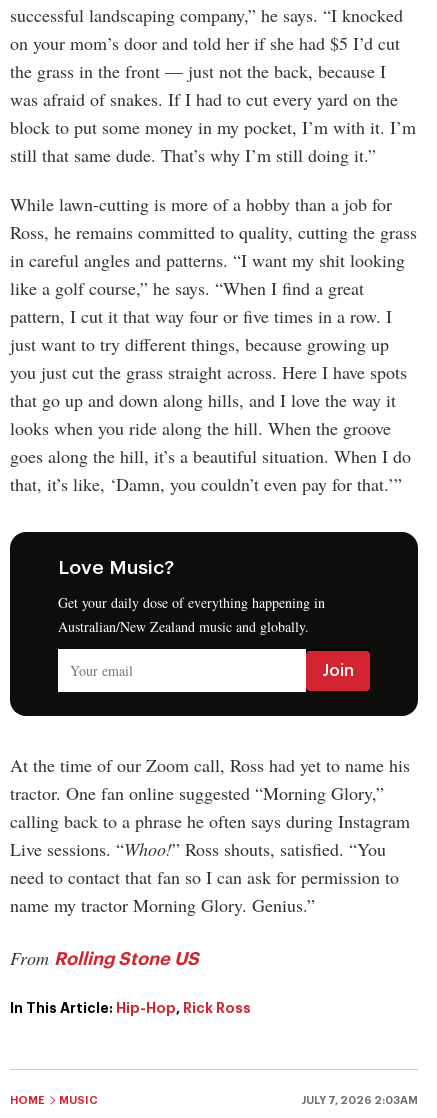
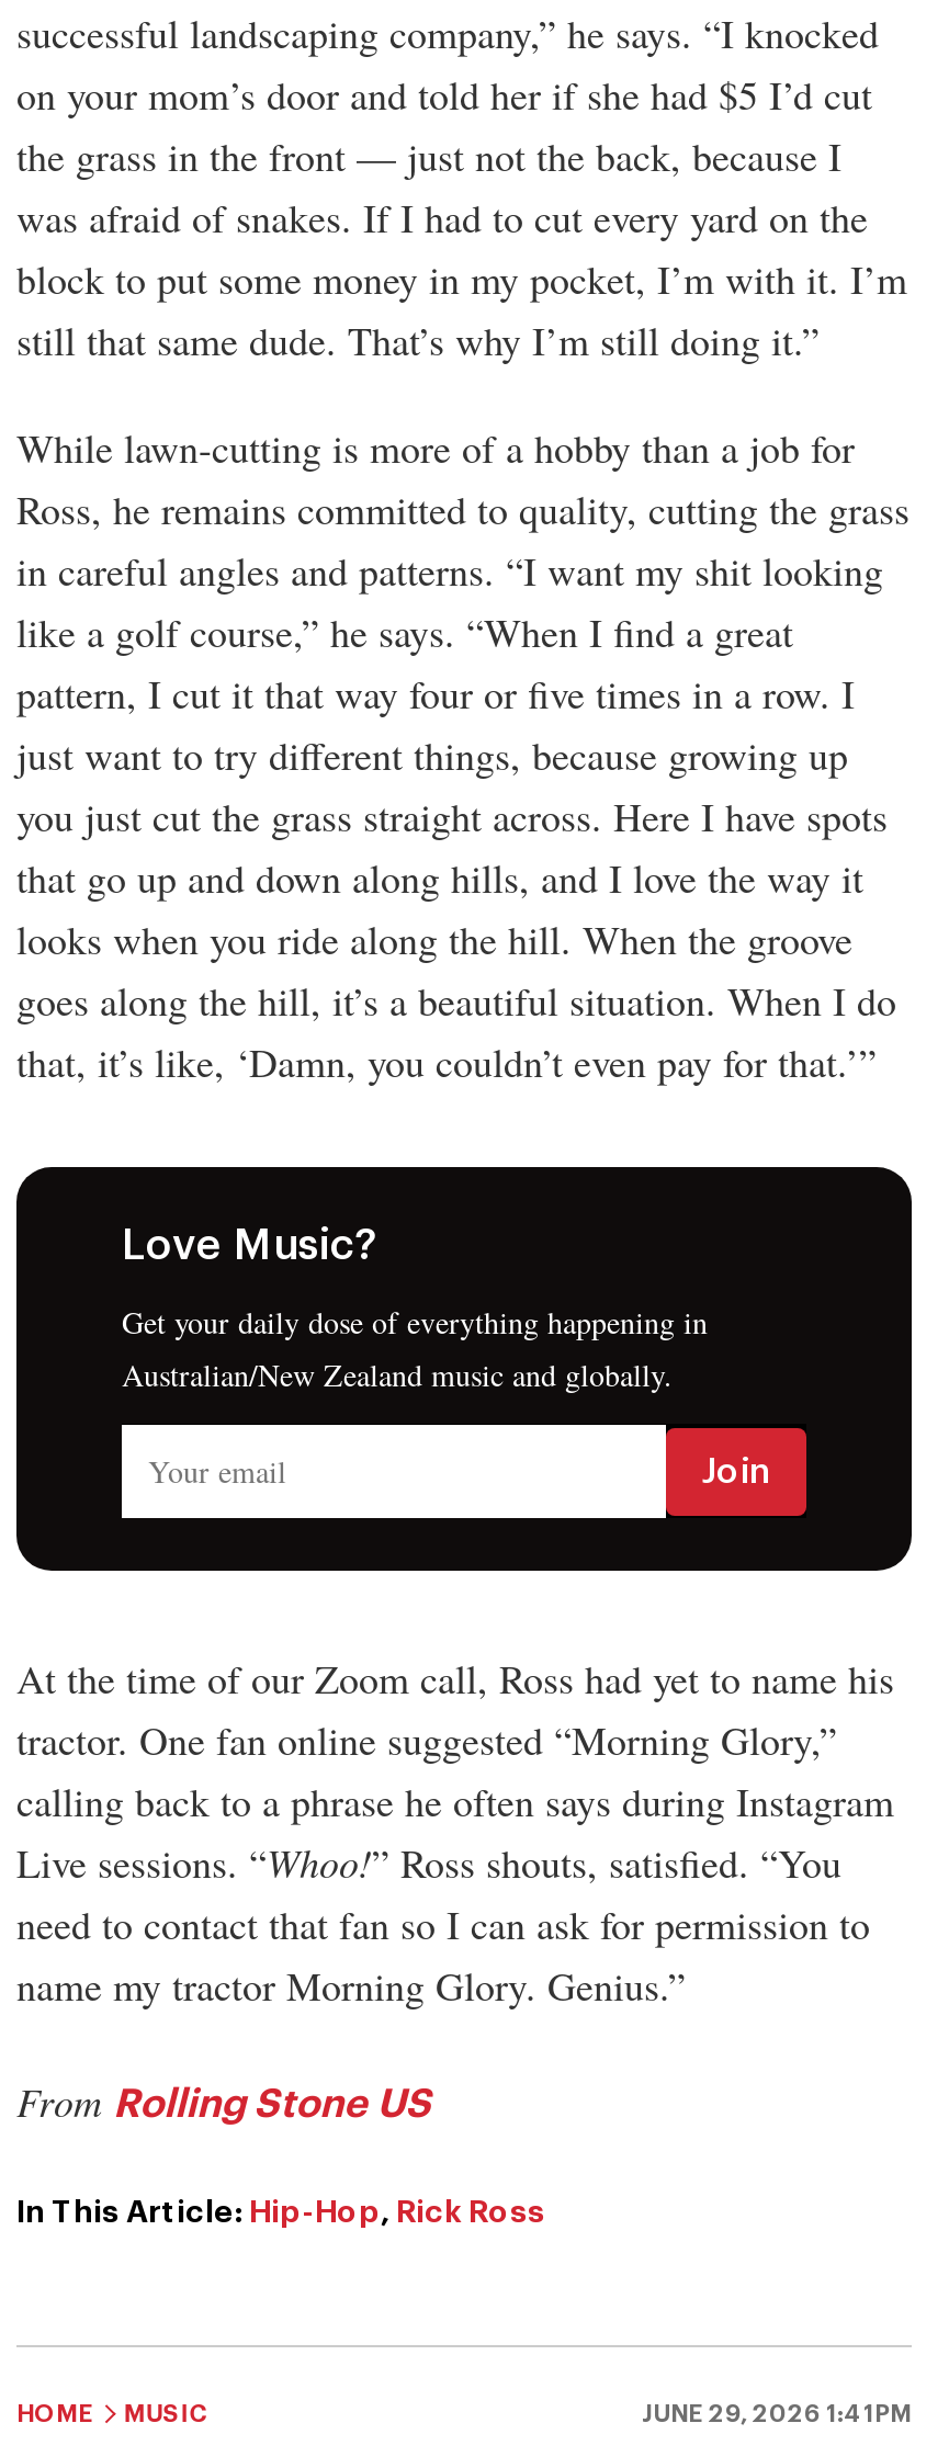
[301,1095,418,1106] JULY 7, 2026 2:03AM -> [642,2402,912,2426] JUNE 29, 2026 1:41PM

